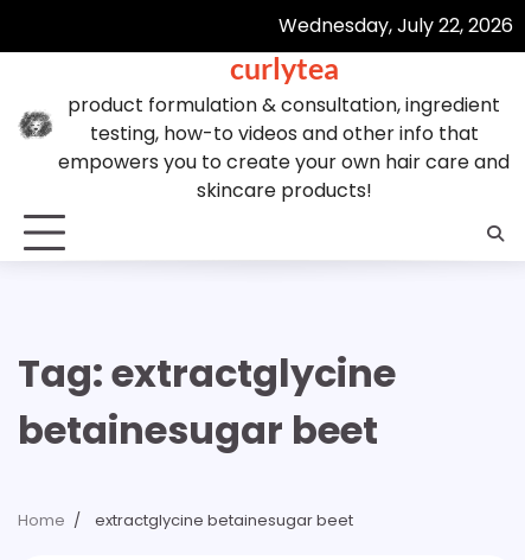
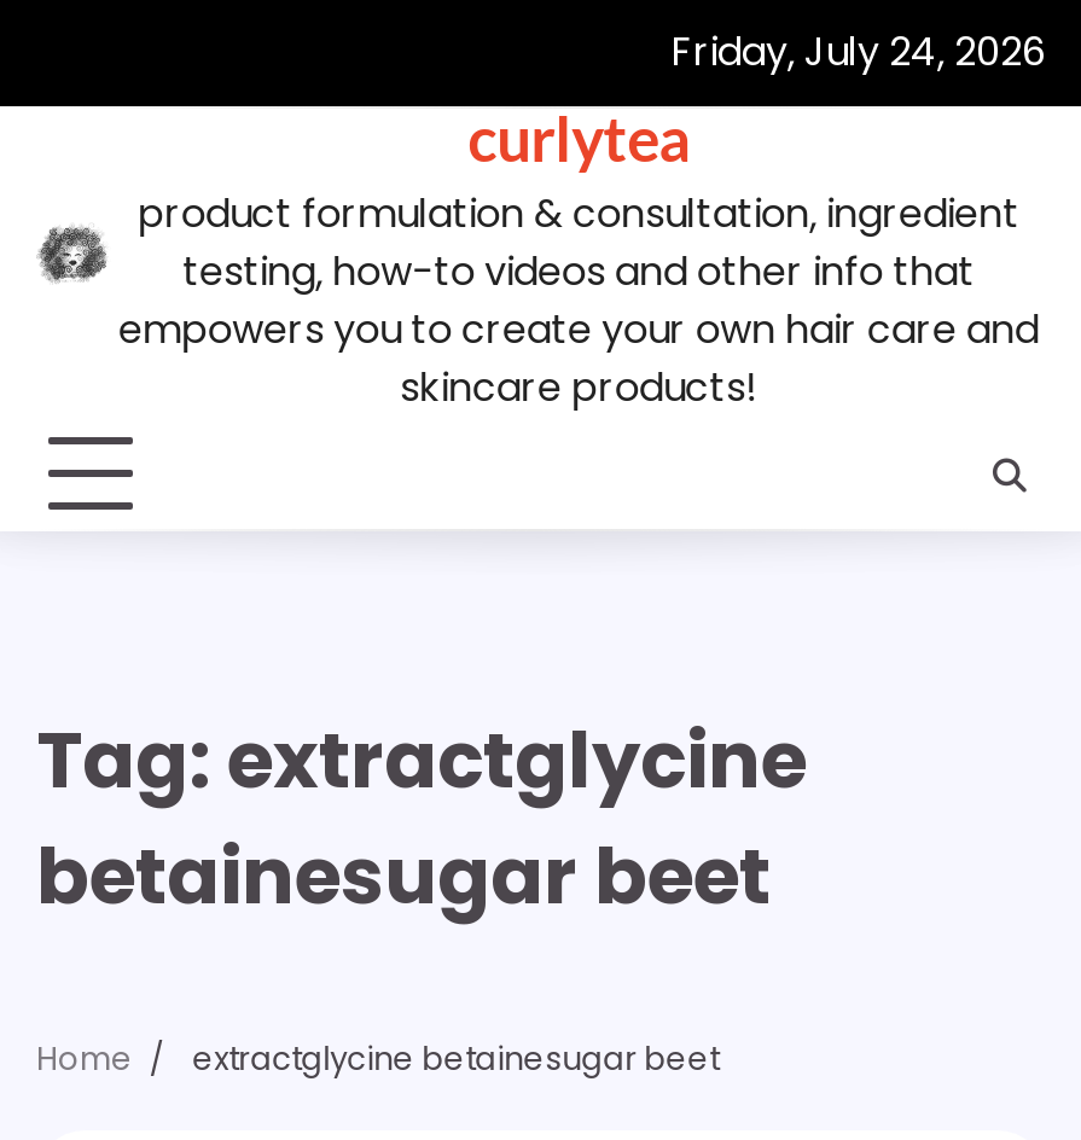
[278,12,513,39] Wednesday, July 22, 2026 -> [672,24,1046,80] Friday, July 24, 2026

